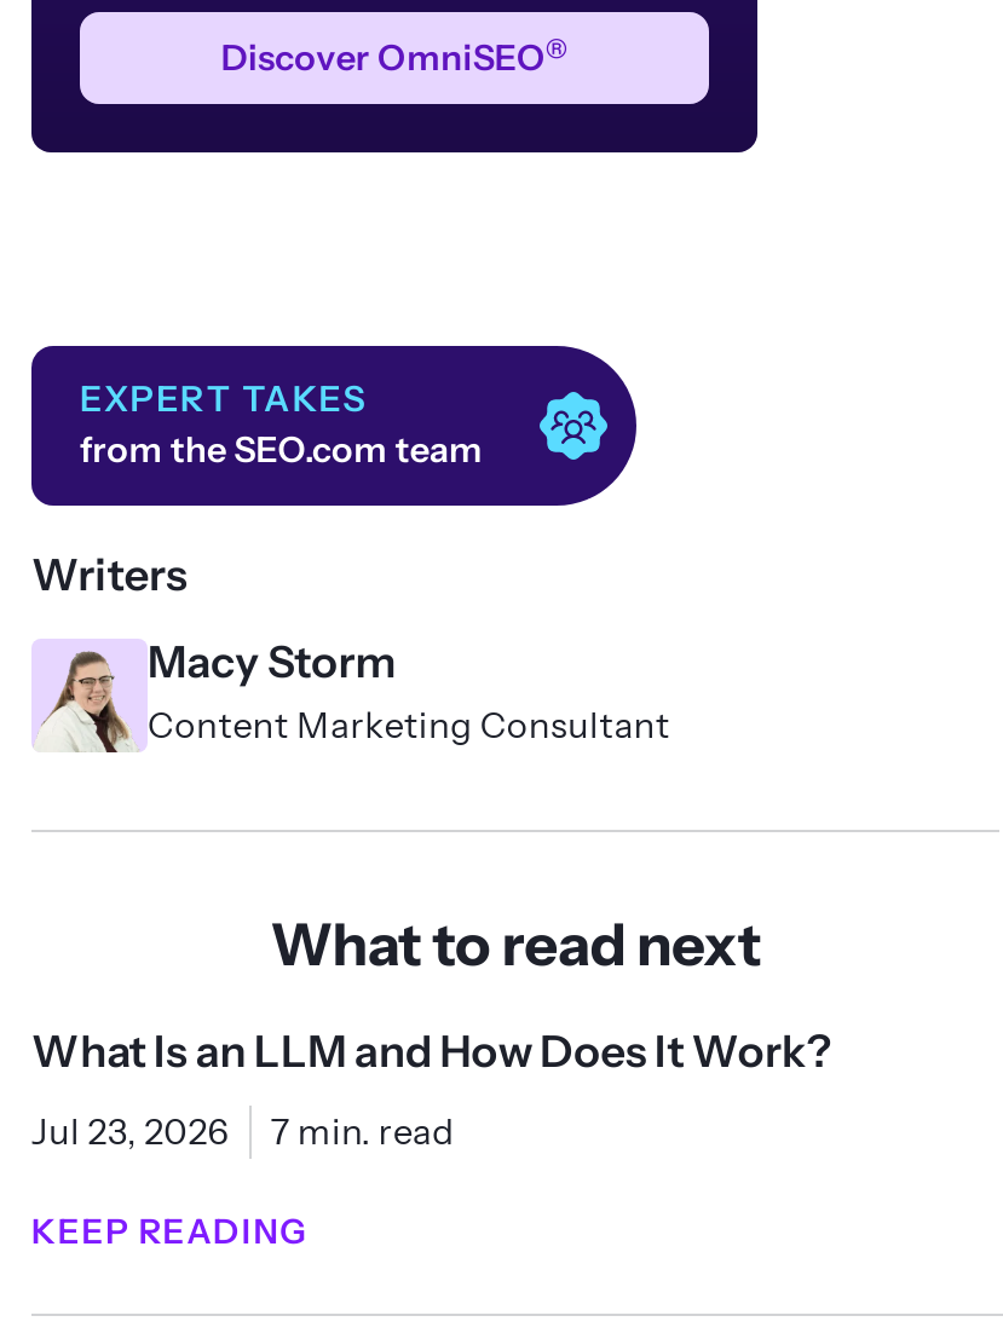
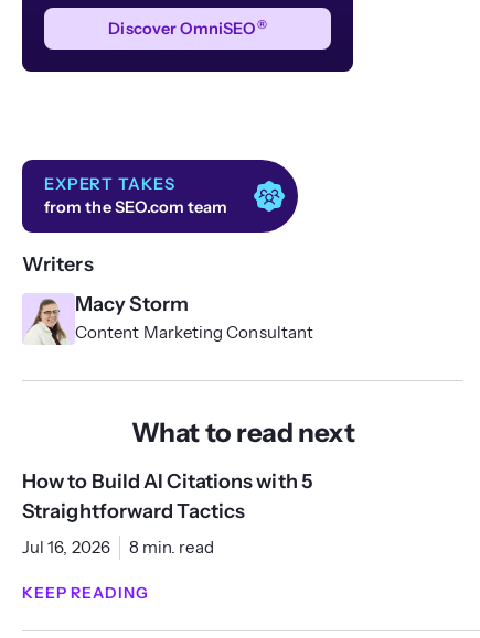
[31,1026,830,1079] What Is an LLM and How Does It Work? -> [22,470,312,524] How to Build AI Citations with 5 | Straightforward Tactics
[31,1111,454,1154] Jul 23, 2026 | 7 min. read -> [22,538,214,558] Jul 16, 2026 | 8 min. read

